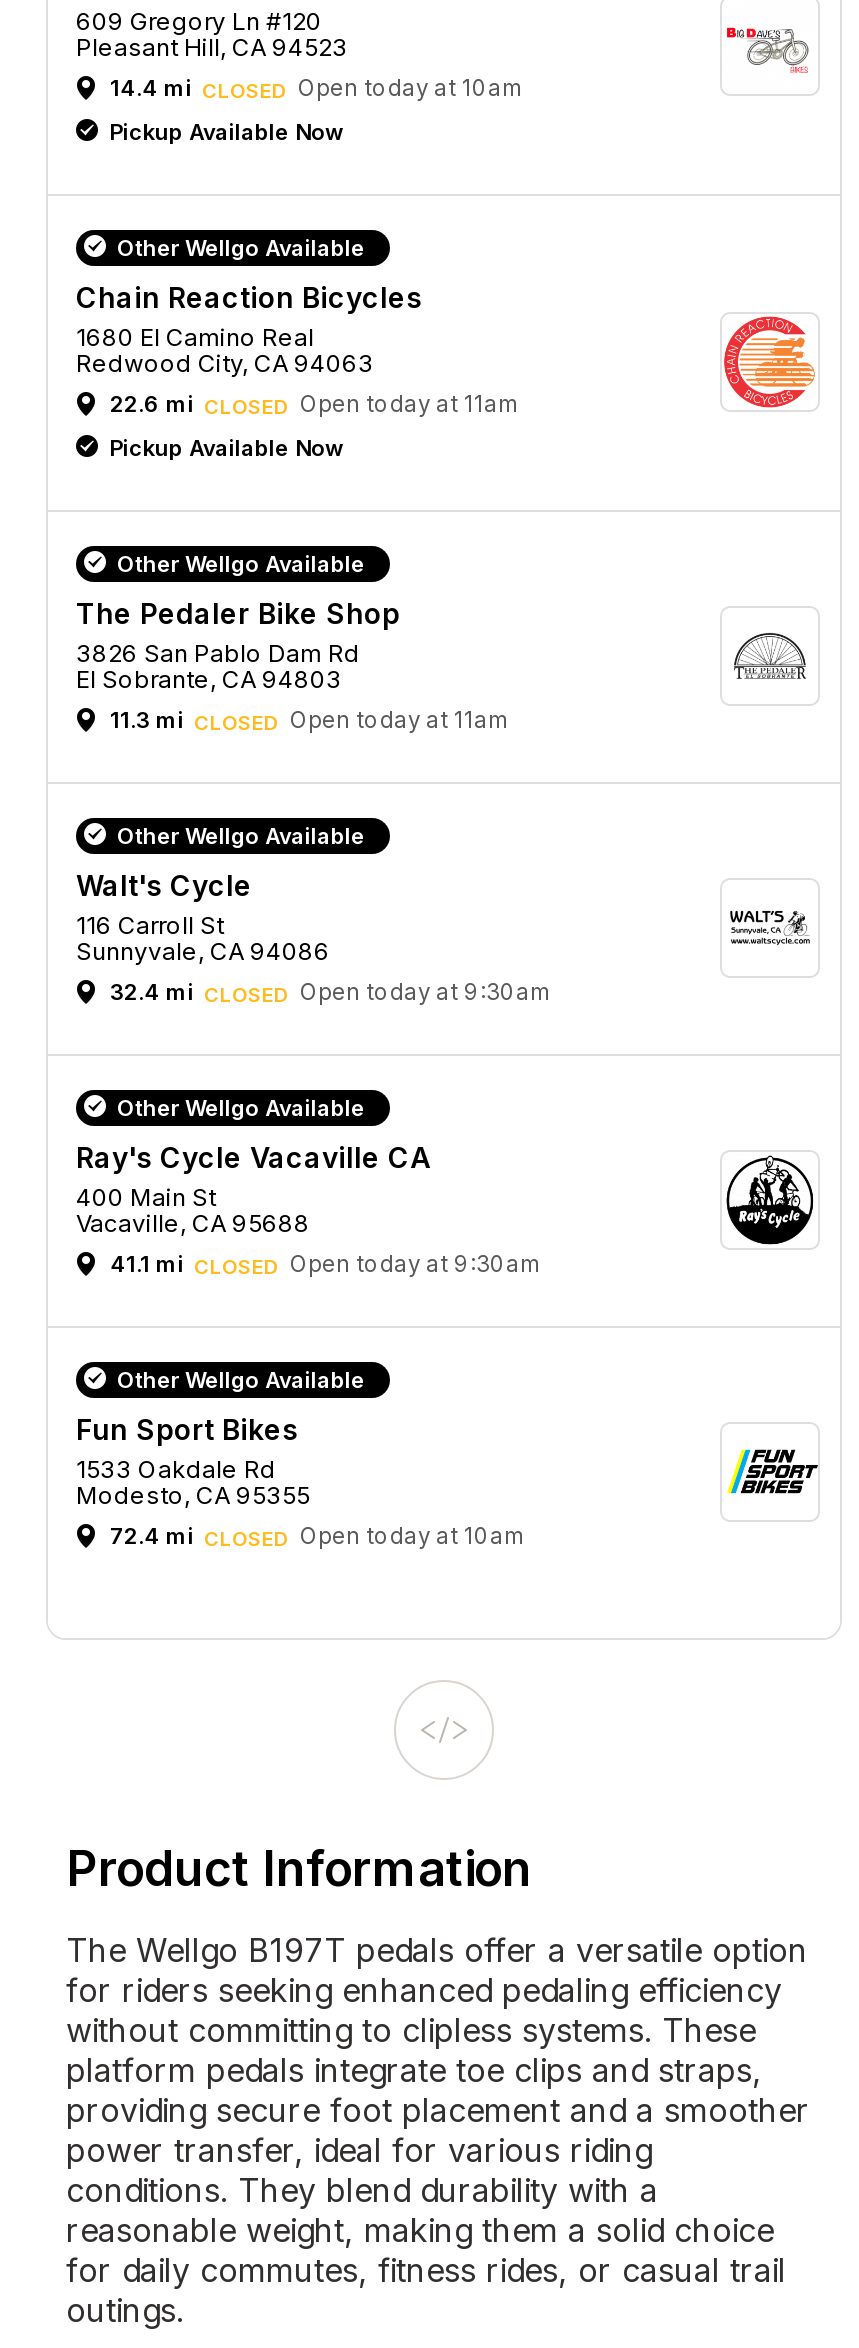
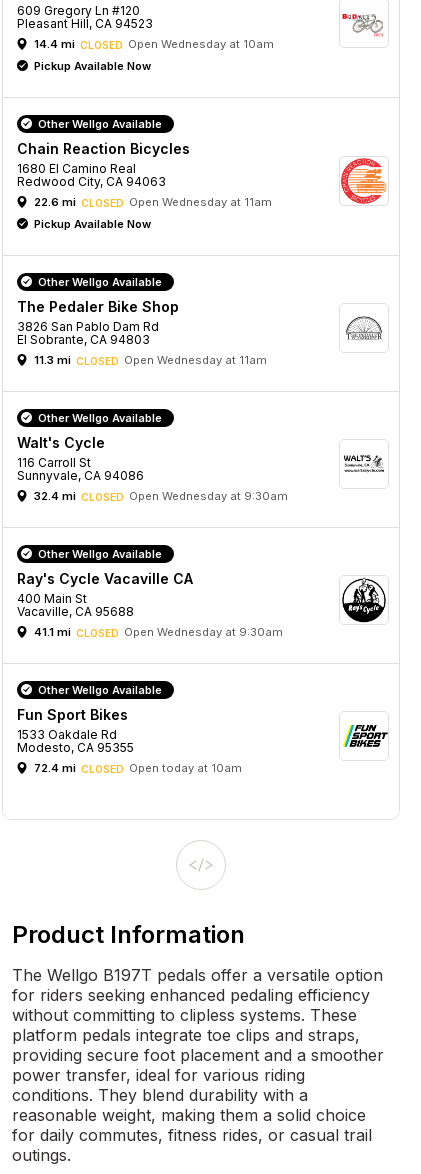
[110,73,524,102] 14.4 mi CLOSED Open today at 10am -> [34,36,274,51] 14.4 mi CLOSED Open Wednesday at 10am
[110,389,520,418] 22.6 mi CLOSED Open today at 11am -> [34,194,272,209] 22.6 mi CLOSED Open Wednesday at 11am
[110,705,510,734] 11.3 mi CLOSED Open today at 11am -> [34,352,267,367] 11.3 mi CLOSED Open Wednesday at 11am
[110,977,552,1006] 32.4 mi CLOSED Open today at 9:30am -> [34,488,288,503] 32.4 mi CLOSED Open Wednesday at 9:30am
[110,1249,542,1278] 41.1 mi CLOSED Open today at 9:30am -> [34,624,283,639] 41.1 mi CLOSED Open Wednesday at 9:30am

